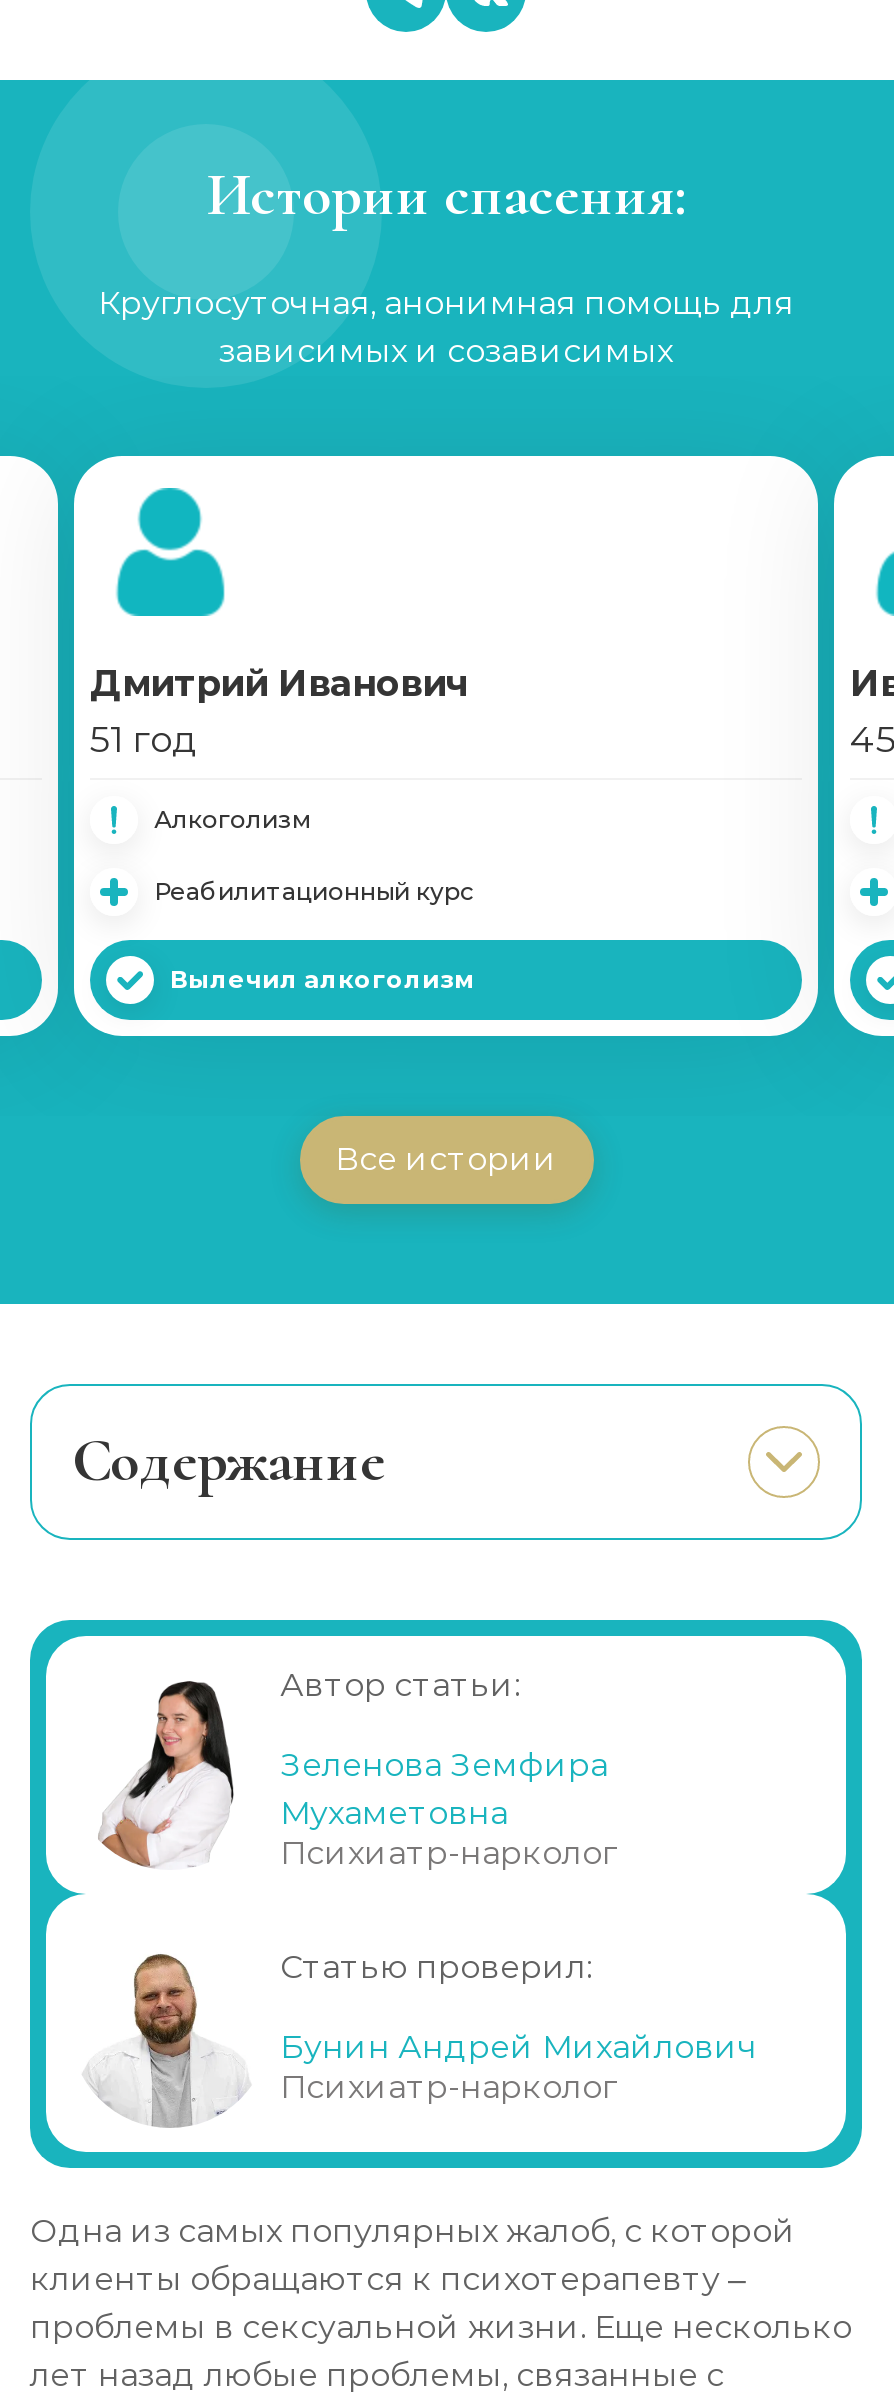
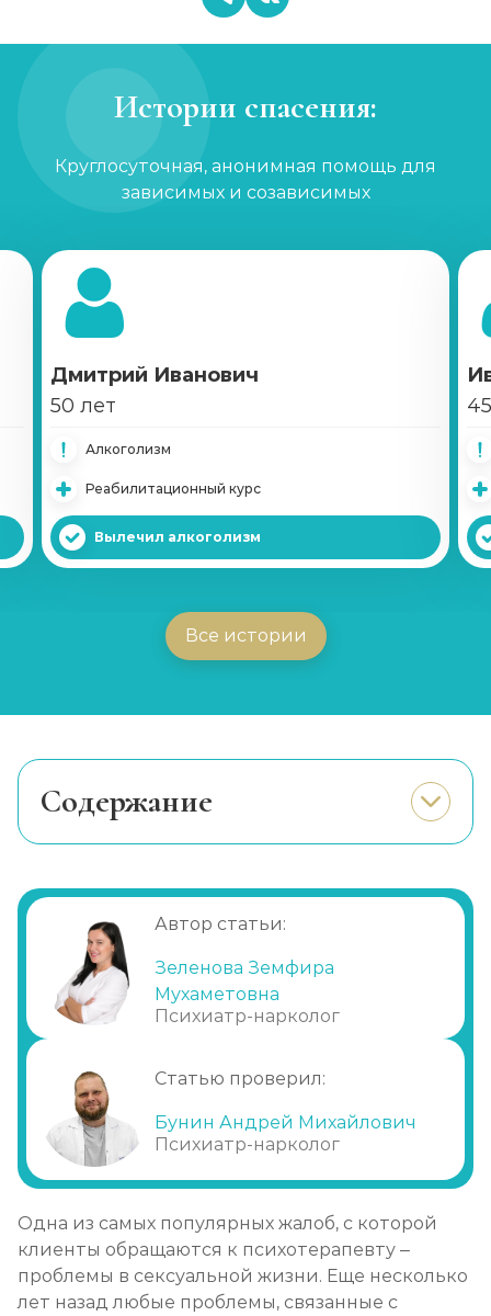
[90,718,198,762] 51 год -> [50,394,116,418] 50 лет

